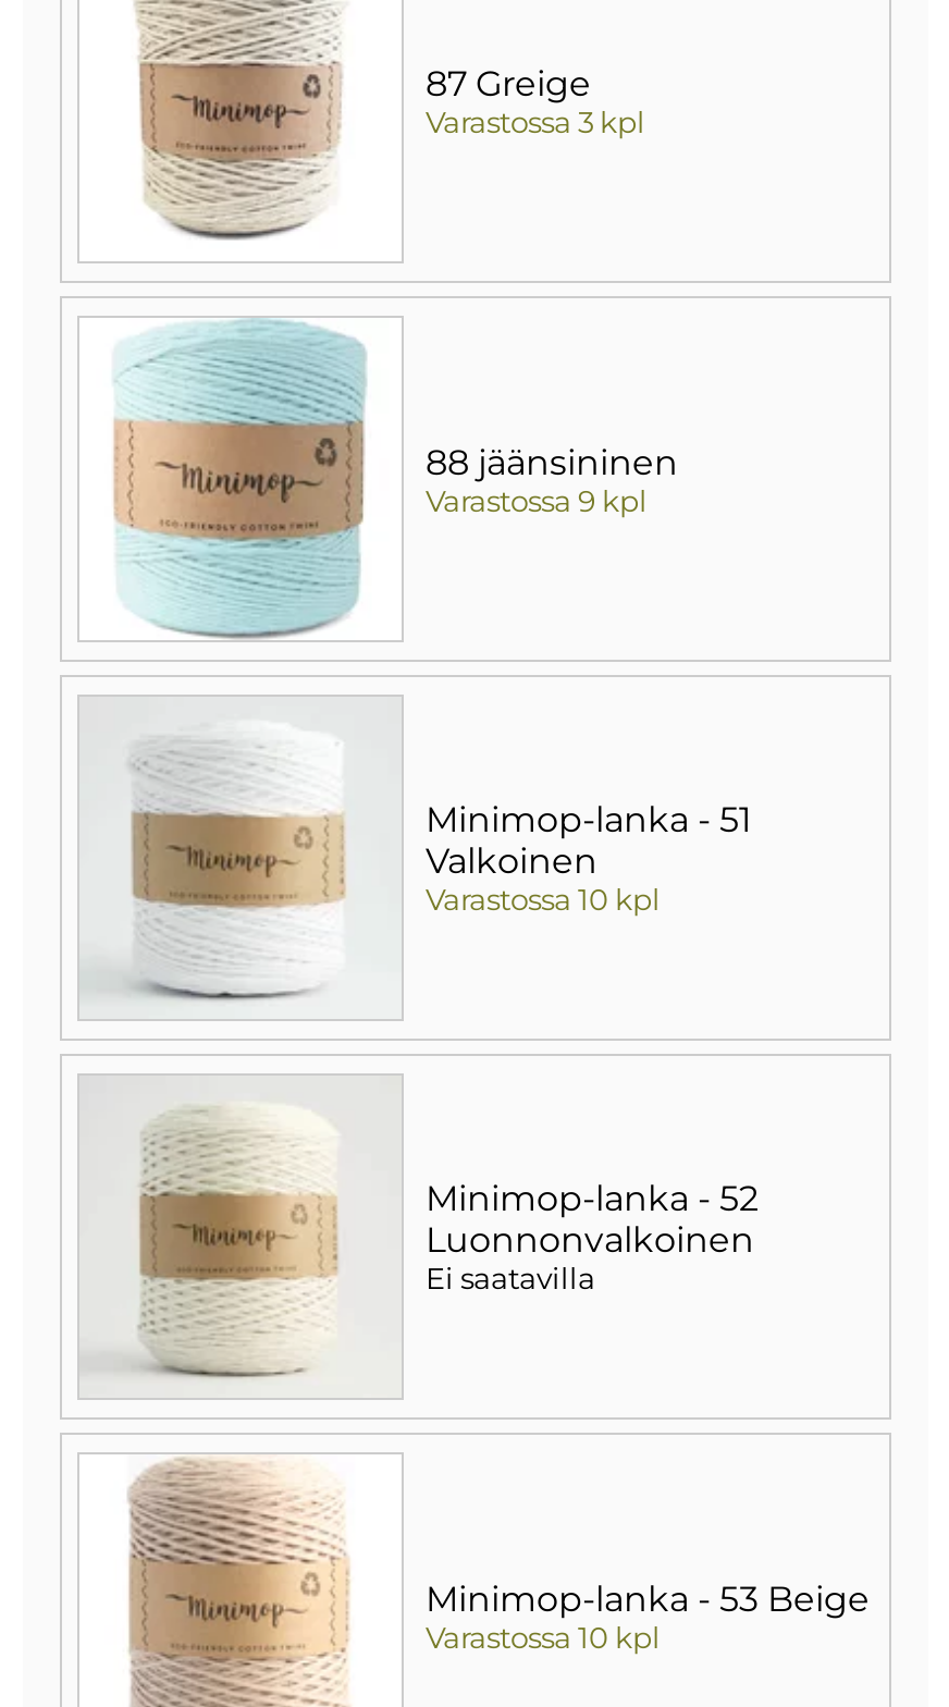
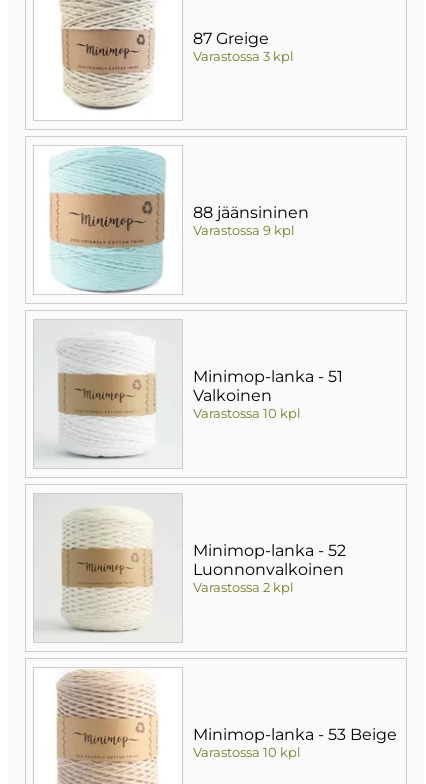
[426,1261,595,1295] Ei saatavilla -> [193,579,294,595] Varastossa 2 kpl

